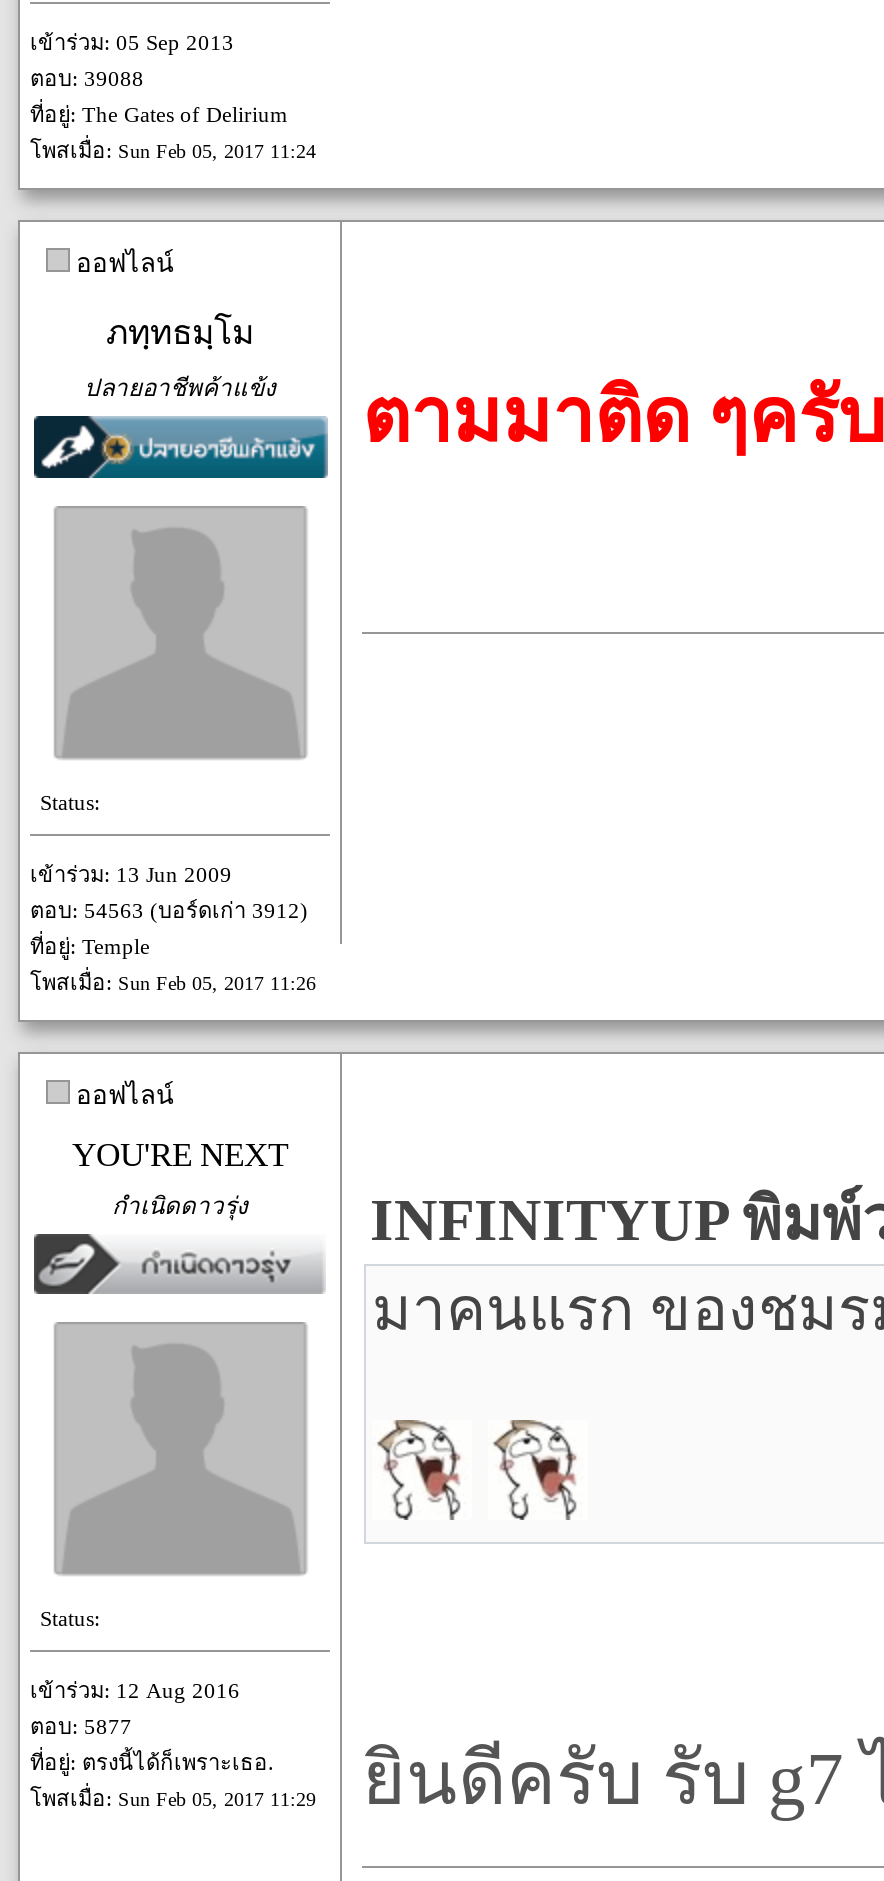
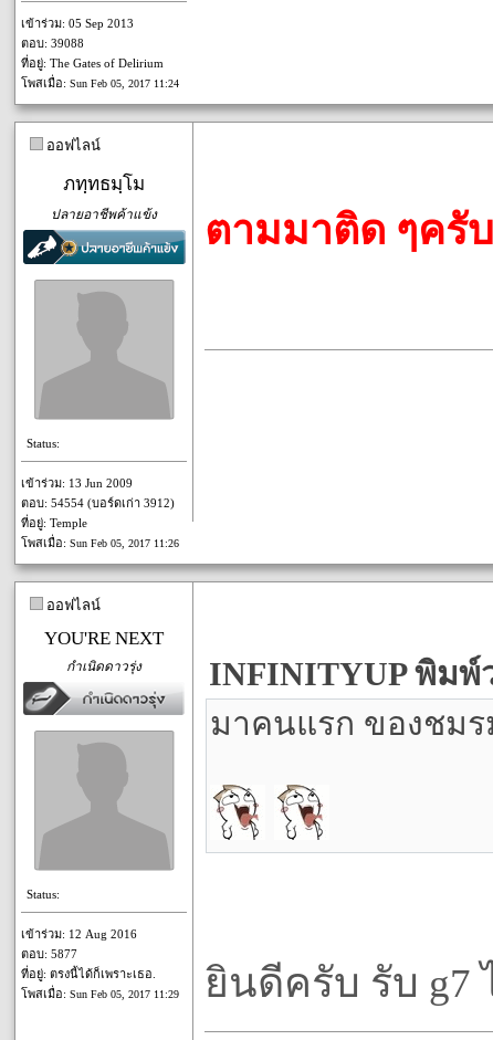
[30,898,308,922] ตอบ: 54563 (บอร์ดเก่า 3912) -> [21,496,175,510] ตอบ: 54554 (บอร์ดเก่า 3912)

